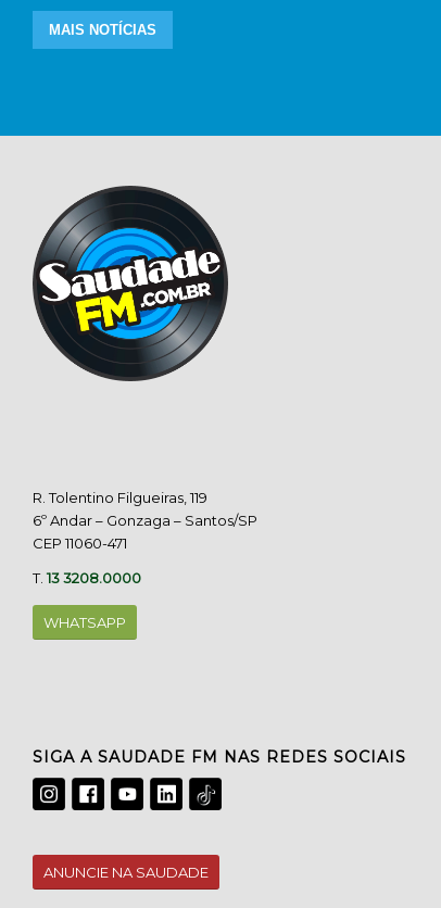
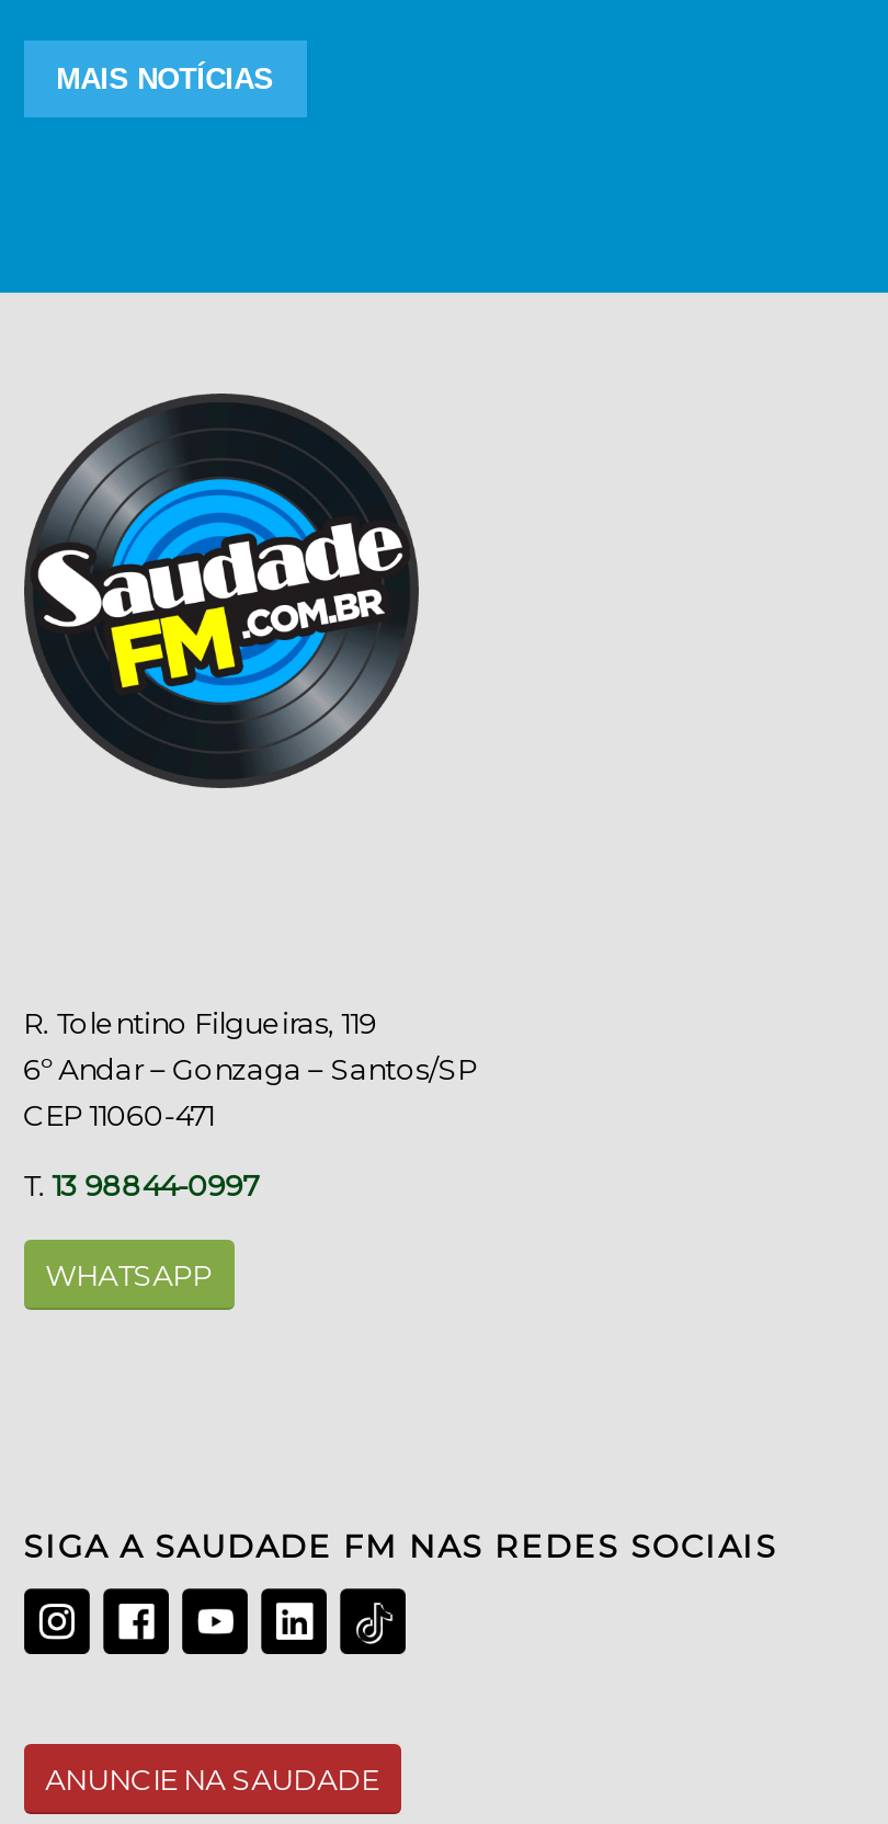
[32,569,141,587] T. 13 3208.0000 -> [23,1168,258,1203] T. 13 98844-0997

